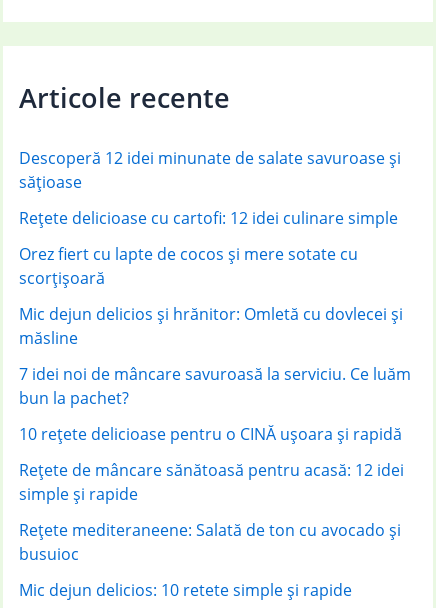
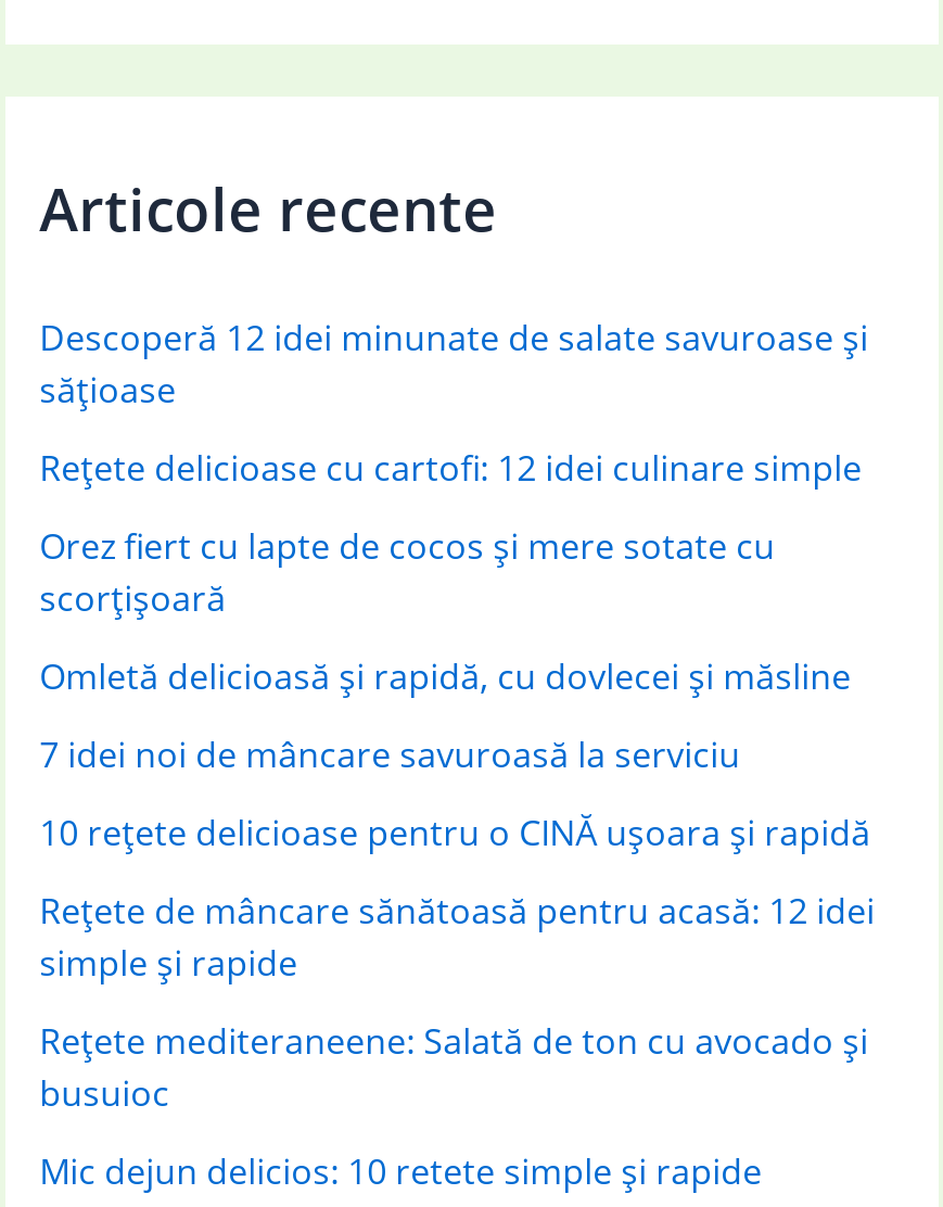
[19,302,403,348] Mic dejun delicios și hrănitor: Omletă cu dovlecei și | măsline -> [39,653,851,701] Omletă delicioasă și rapidă, cu dovlecei și măsline
[19,362,411,408] 7 idei noi de mâncare savuroasă la serviciu. Ce luăm | bun la pachet? -> [39,732,740,779] 7 idei noi de mâncare savuroasă la serviciu

